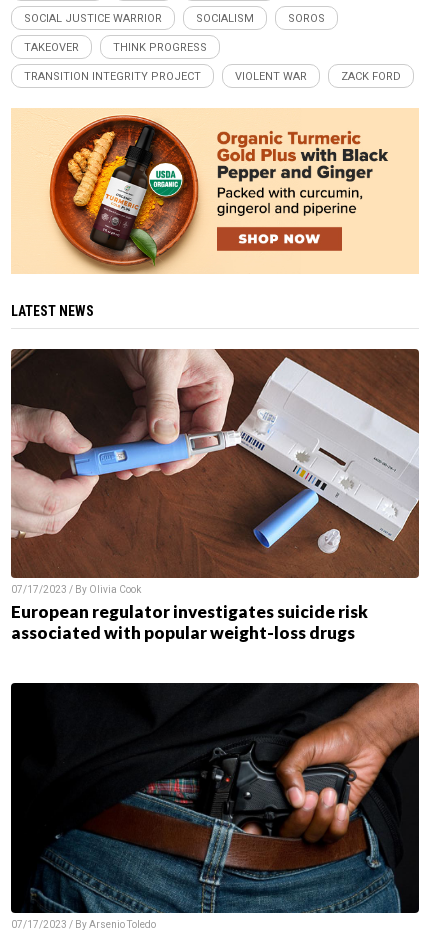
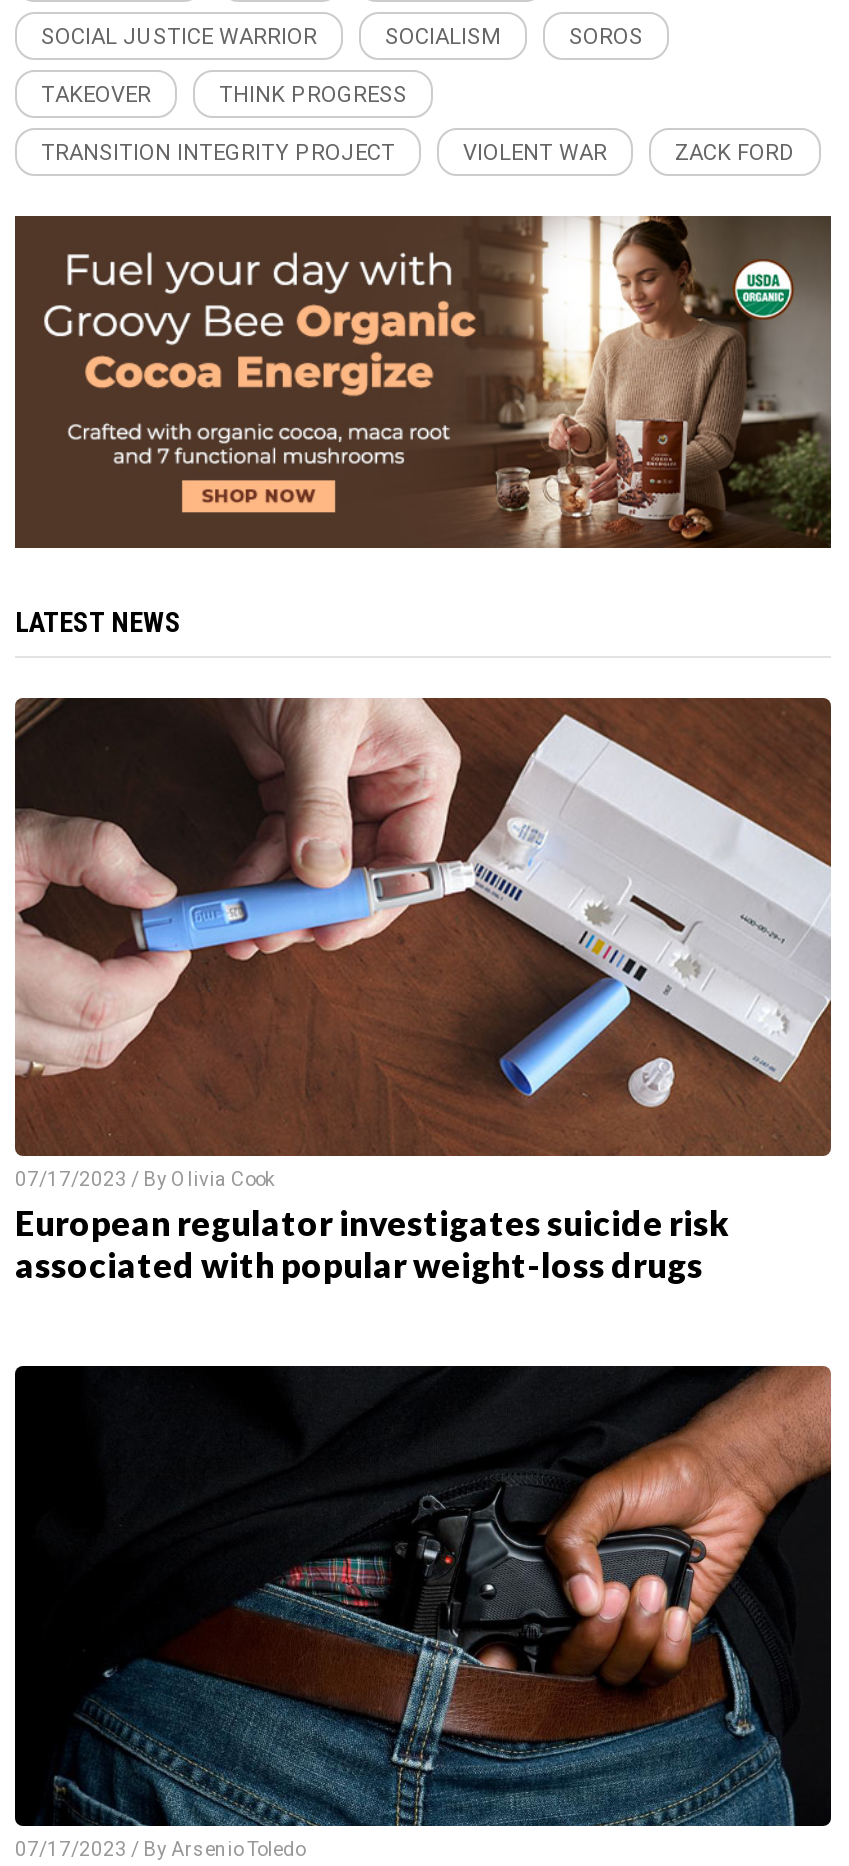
[11,108,419,274] [image] -> [13,214,833,550] [image]

